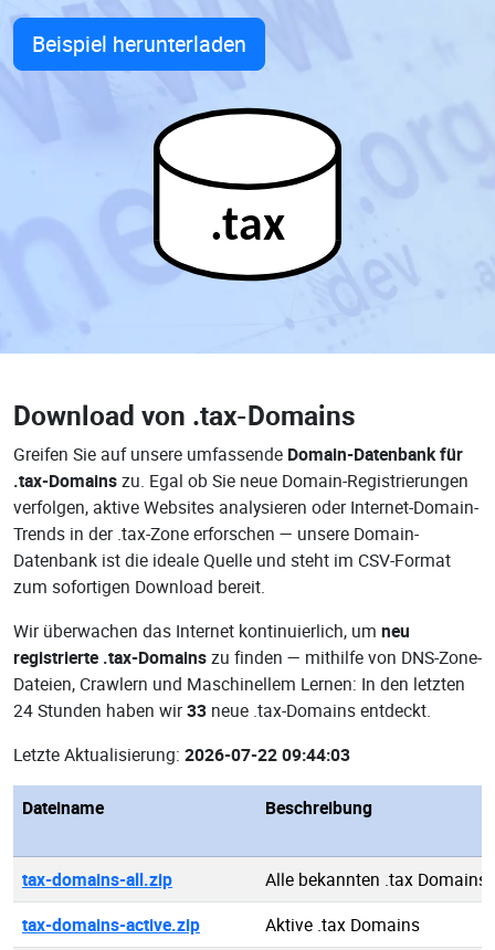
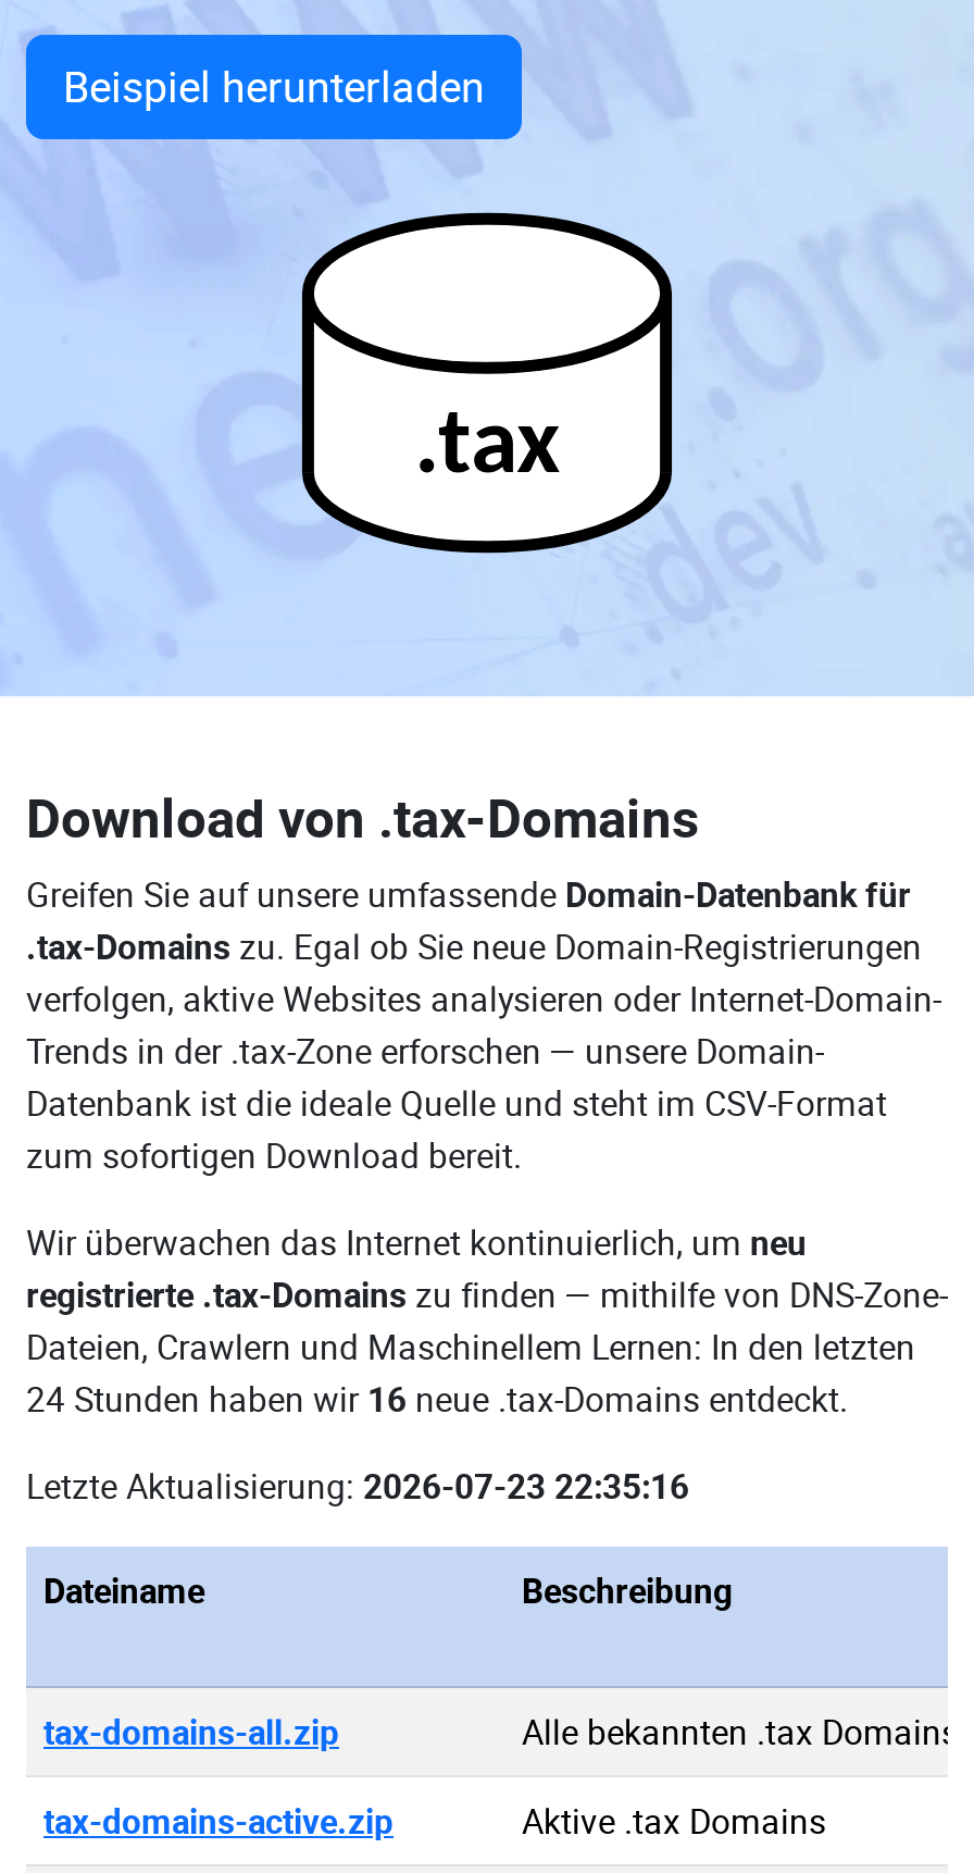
[13,698,431,722] 24 Stunden haben wir 33 neue .tax-Domains entdeckt. -> [26,1375,848,1423] 24 Stunden haben wir 16 neue .tax-Domains entdeckt.
[13,742,350,767] Letzte Aktualisierung: 2026-07-22 09:44:03 -> [26,1462,689,1510] Letzte Aktualisierung: 2026-07-23 22:35:16

